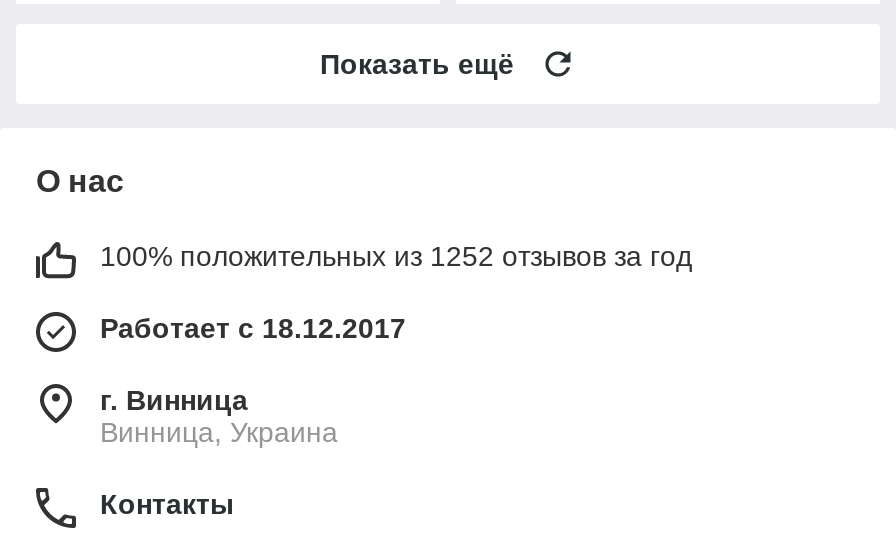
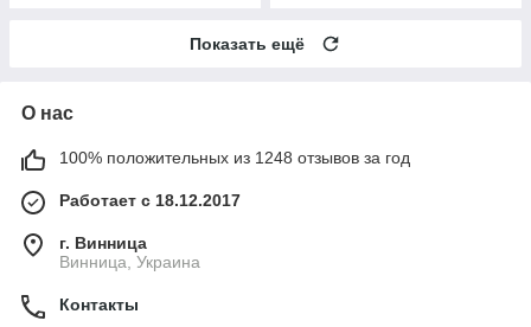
[100,240,692,272] 100% положительных из 1252 отзывов за год -> [59,148,410,167] 100% положительных из 1248 отзывов за год

